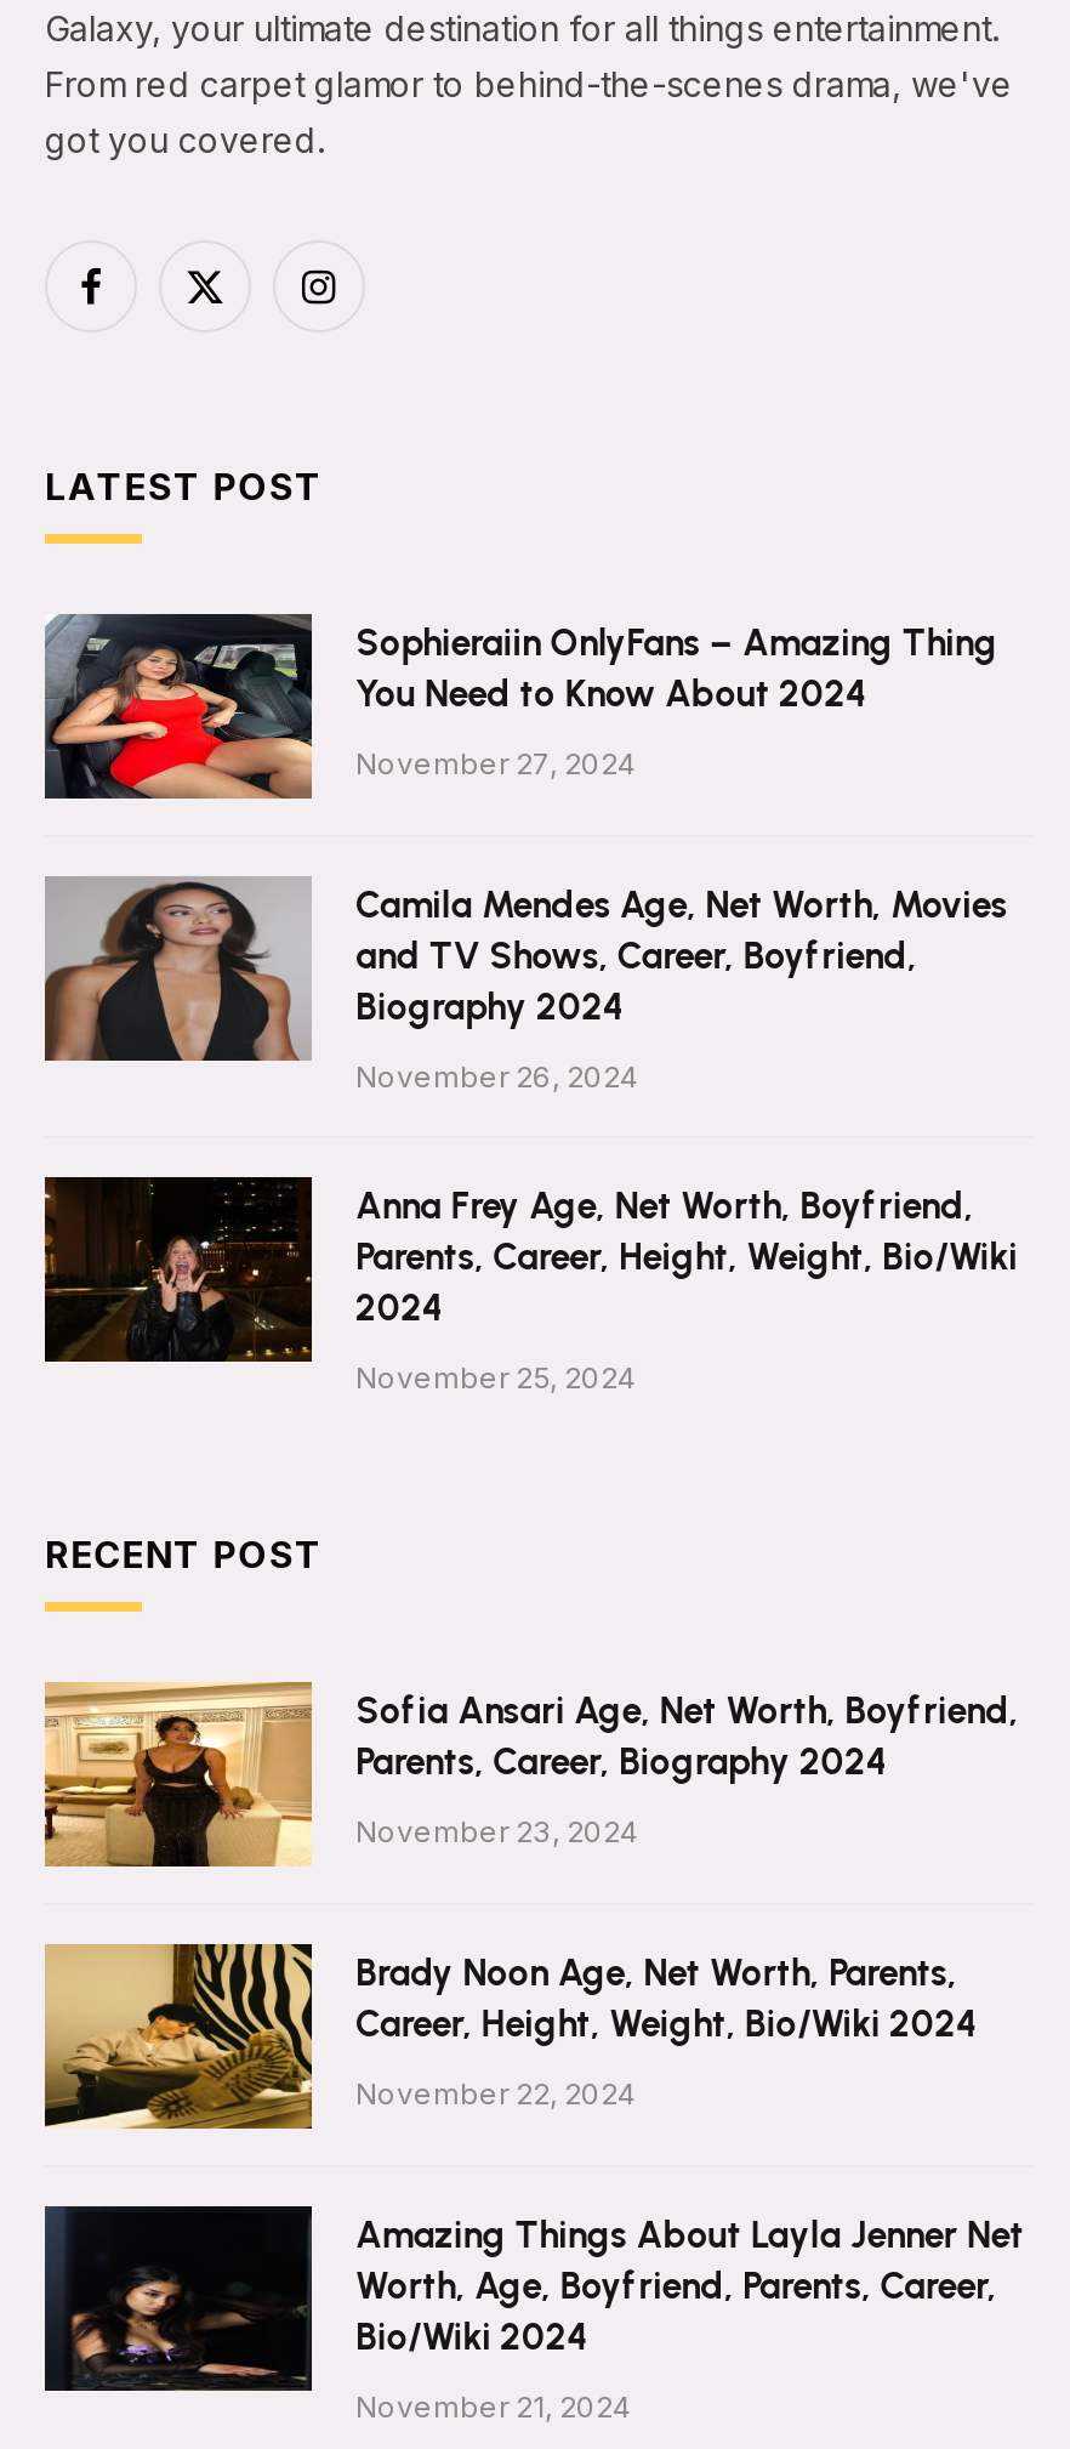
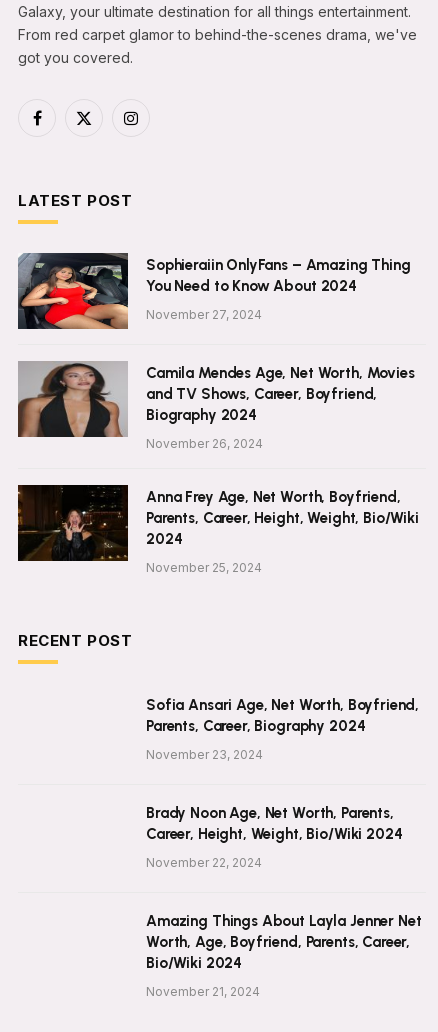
[42,1680,314,1869] [image] -> none
[42,1942,314,2131] [image] -> none
[42,2204,314,2393] [image] -> none

